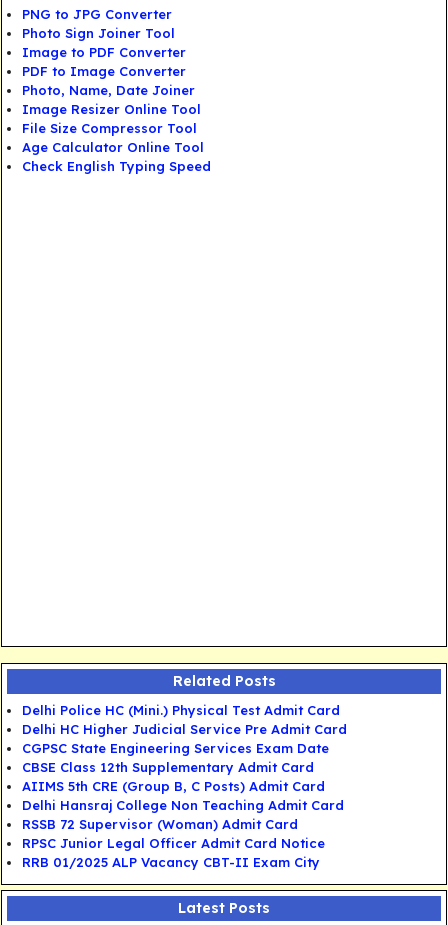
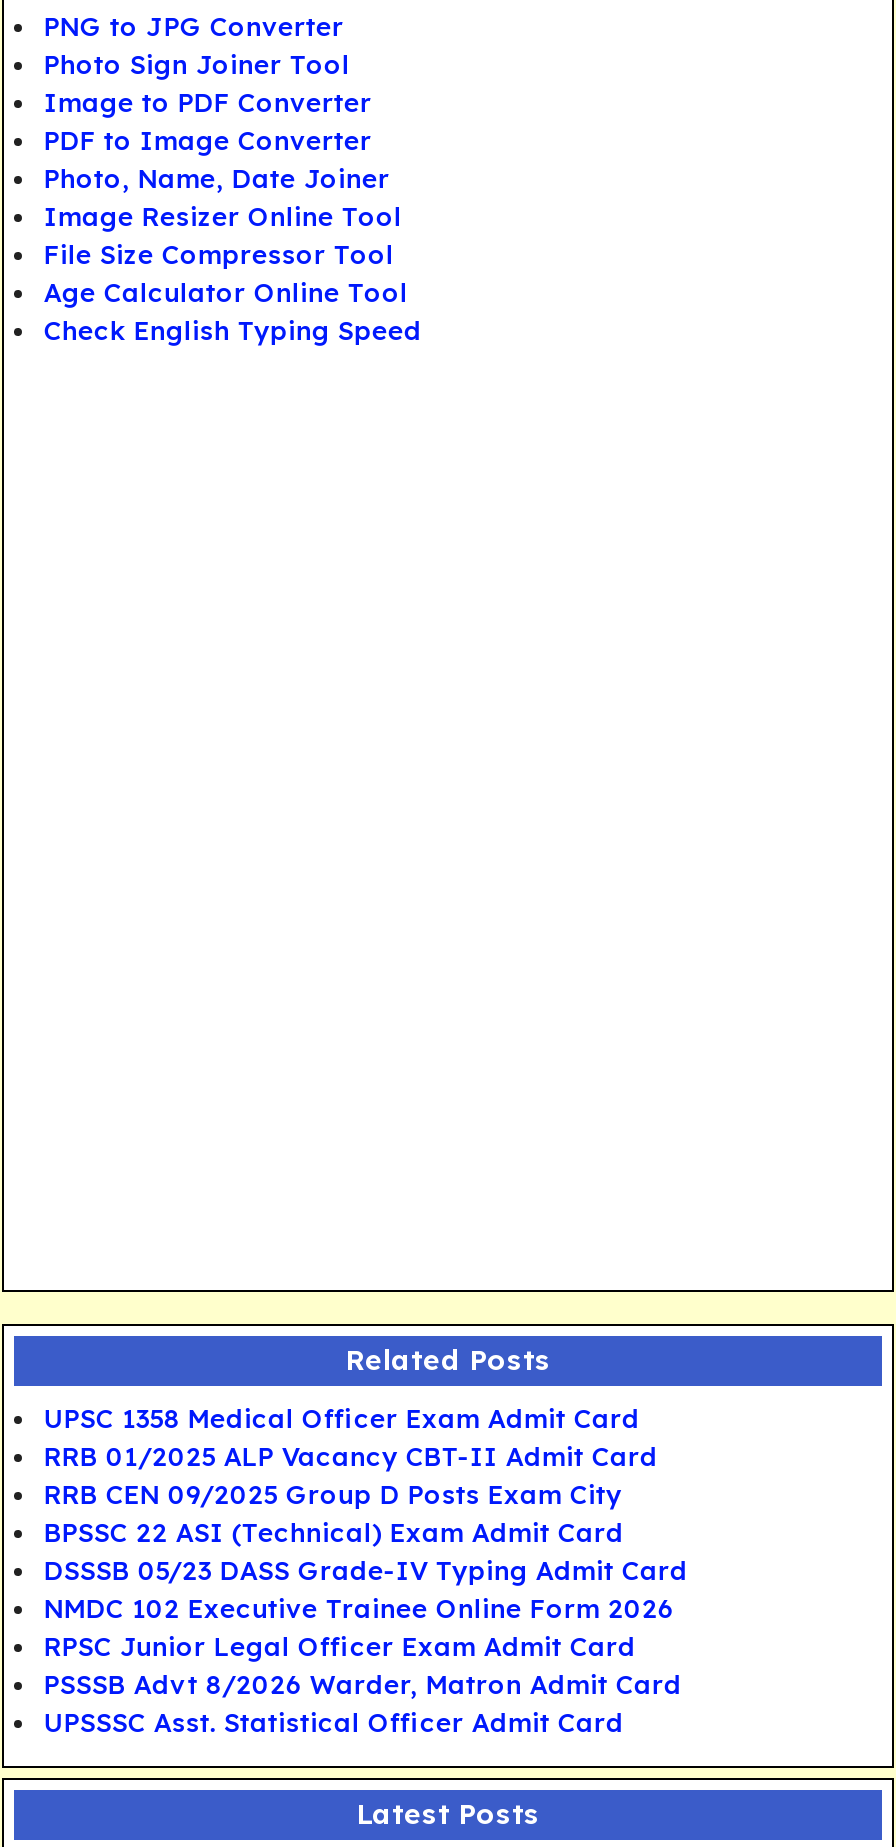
[22,702,347,870] Delhi Police HC (Mini.) Physical Test Admit Card | Delhi HC Higher Judicial Service Pre Admit Card | CGPSC State Engineering Services Exam Date | CBSE Class 12th Supplementary Admit Card | AIIMS 5th CRE (Group B, C Posts) Admit Card | Delhi Hansraj College Non Teaching Admit Card | RSSB 72 Supervisor (Woman) Admit Card | RPSC Junior Legal Officer Admit Card Notice | RRB 01/2025 ALP Vacancy CBT-II Exam City -> [44,1402,688,1738] UPSC 1358 Medical Officer Exam Admit Card | RRB 01/2025 ALP Vacancy CBT-II Admit Card | RRB CEN 09/2025 Group D Posts Exam City | BPSSC 22 ASI (Technical) Exam Admit Card | DSSSB 05/23 DASS Grade-IV Typing Admit Card | NMDC 102 Executive Trainee Online Form 2026 | RPSC Junior Legal Officer Exam Admit Card | PSSSB Advt 8/2026 Warder, Matron Admit Card | UPSSSC Asst. Statistical Officer Admit Card

